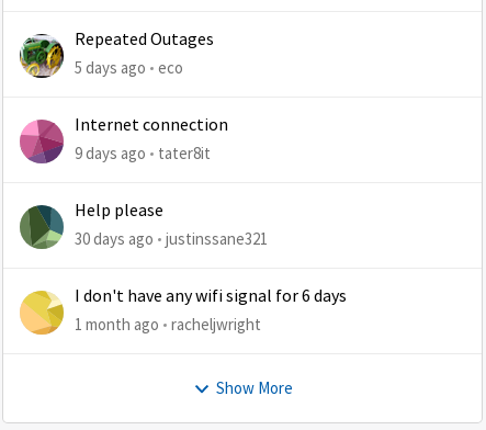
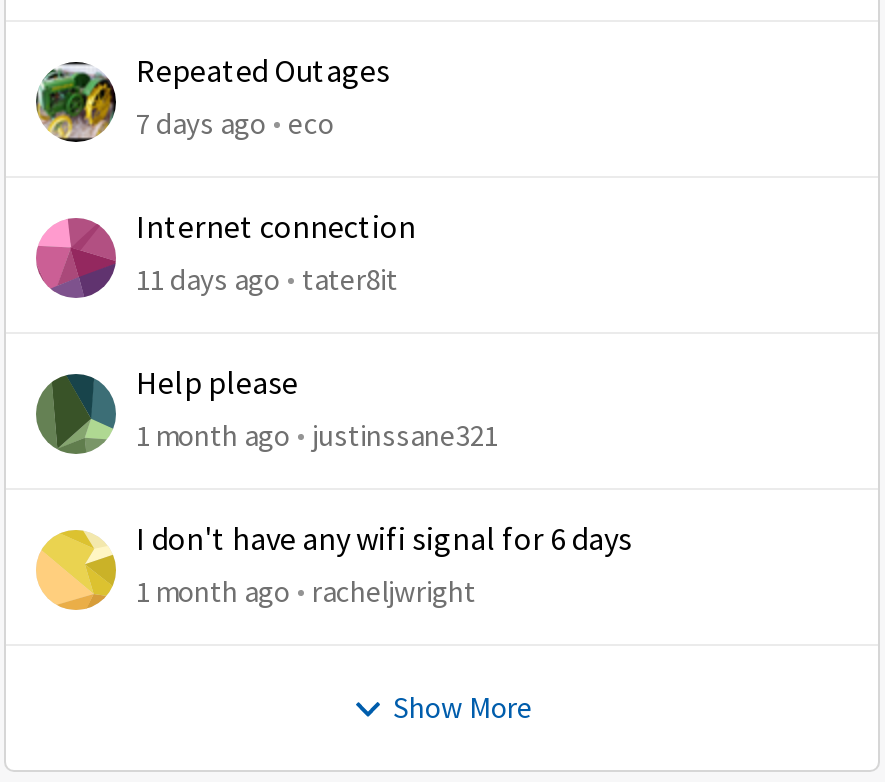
[75,57,183,78] 5 days ago eco -> [136,104,334,142] 7 days ago eco
[75,143,211,163] 9 days ago tater8it -> [136,260,398,298] 11 days ago tater8it
[75,228,268,249] 30 days ago justinssane321 -> [136,416,498,454] 1 month ago justinssane321

